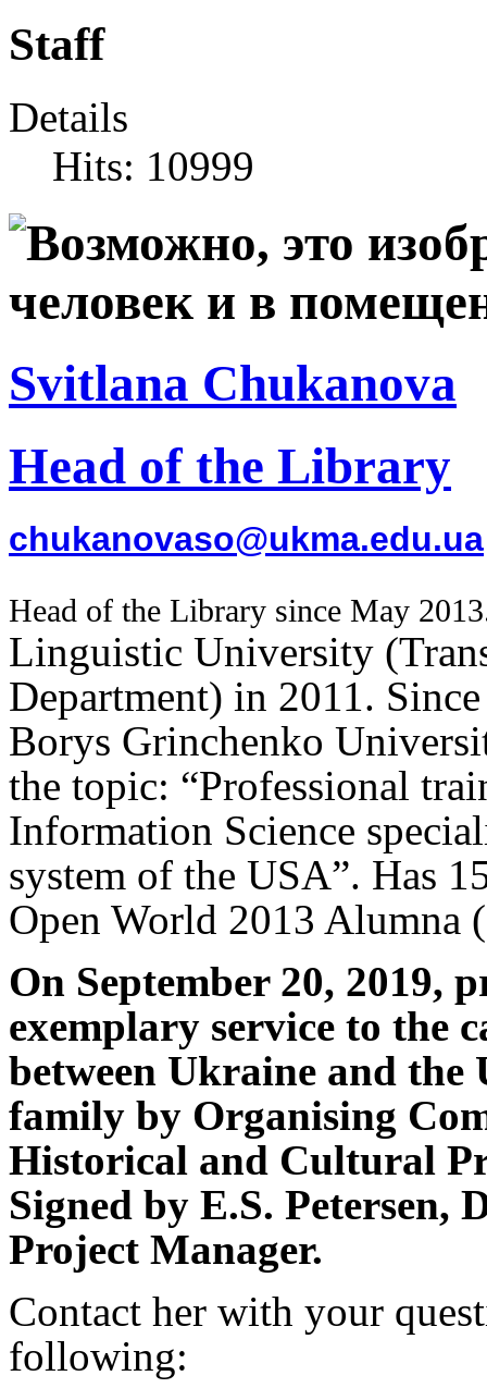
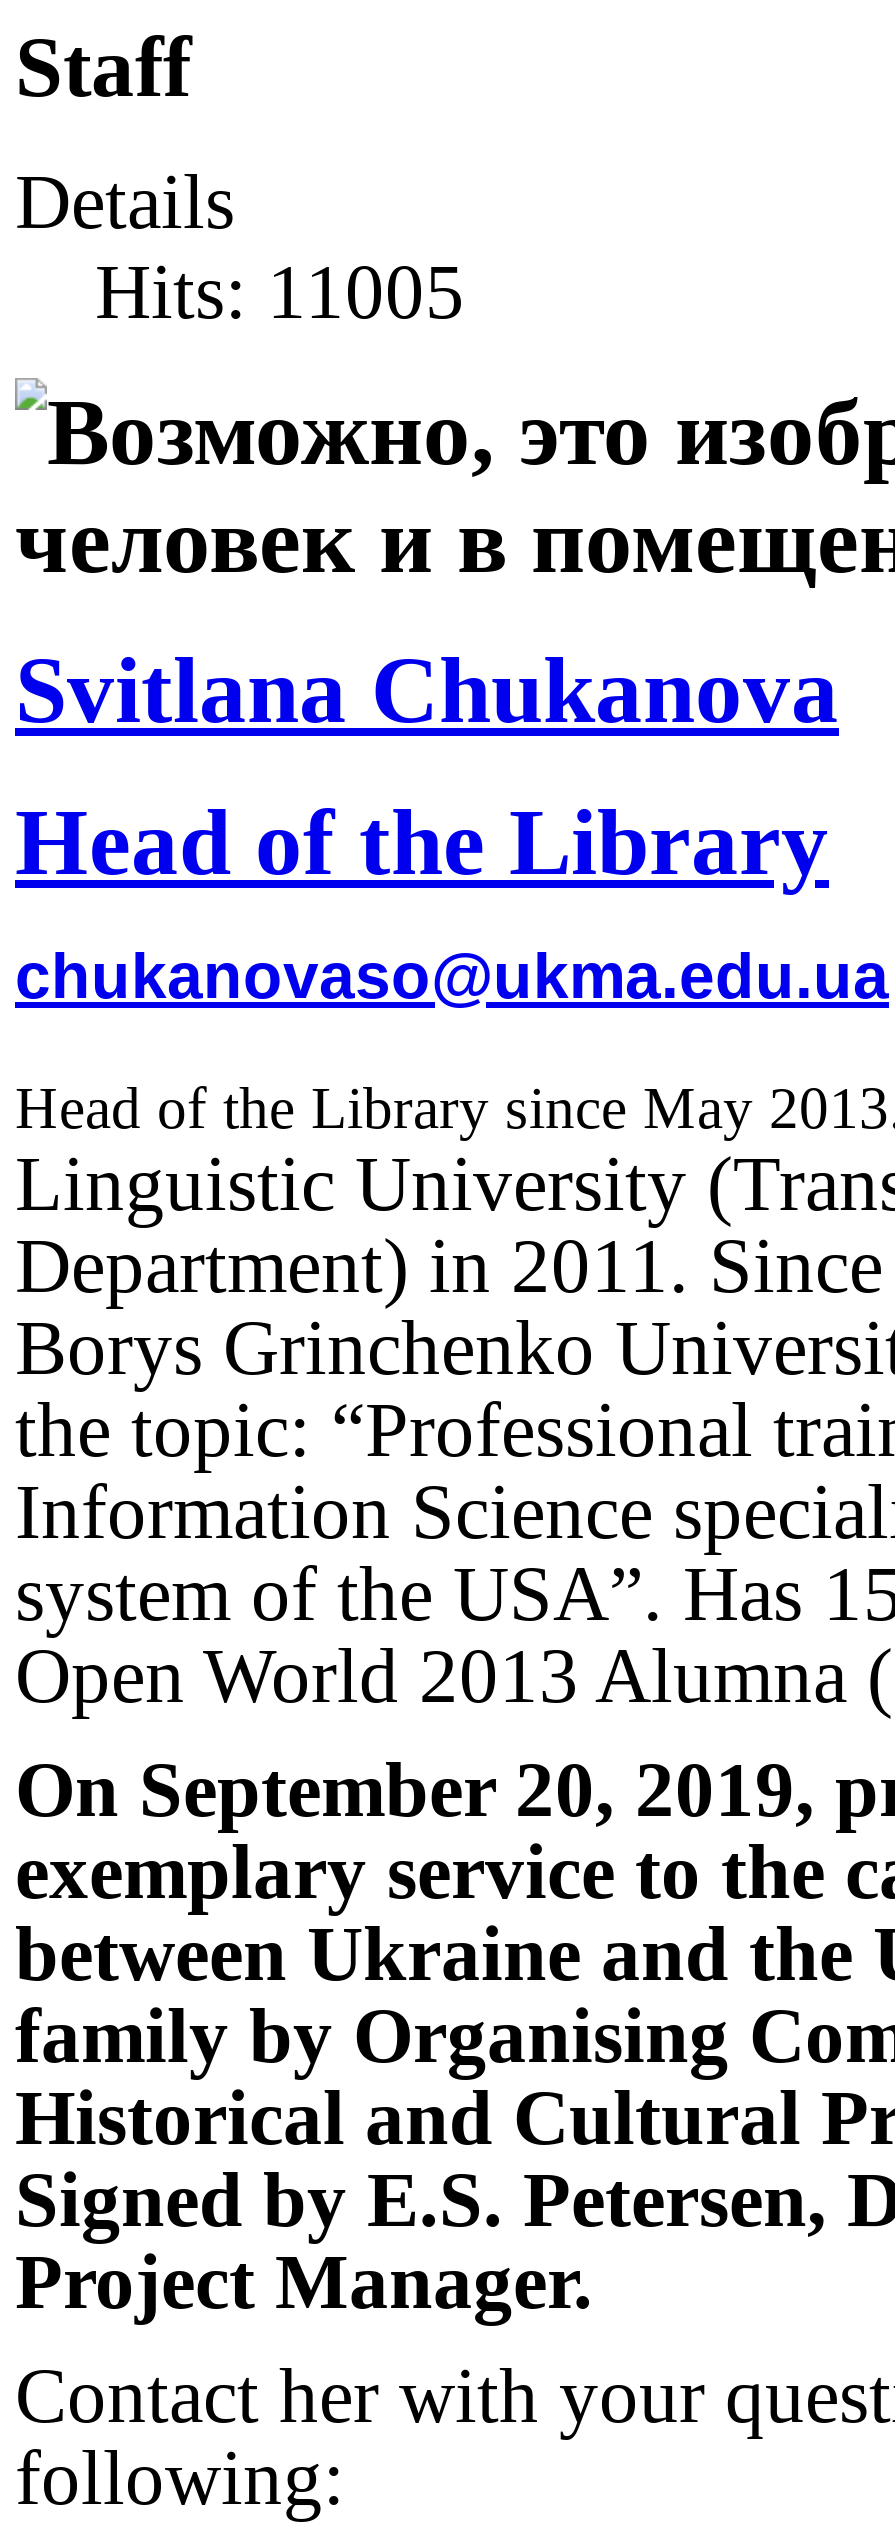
[52,142,254,189] Hits: 10999 -> [95,247,465,333] Hits: 11005

